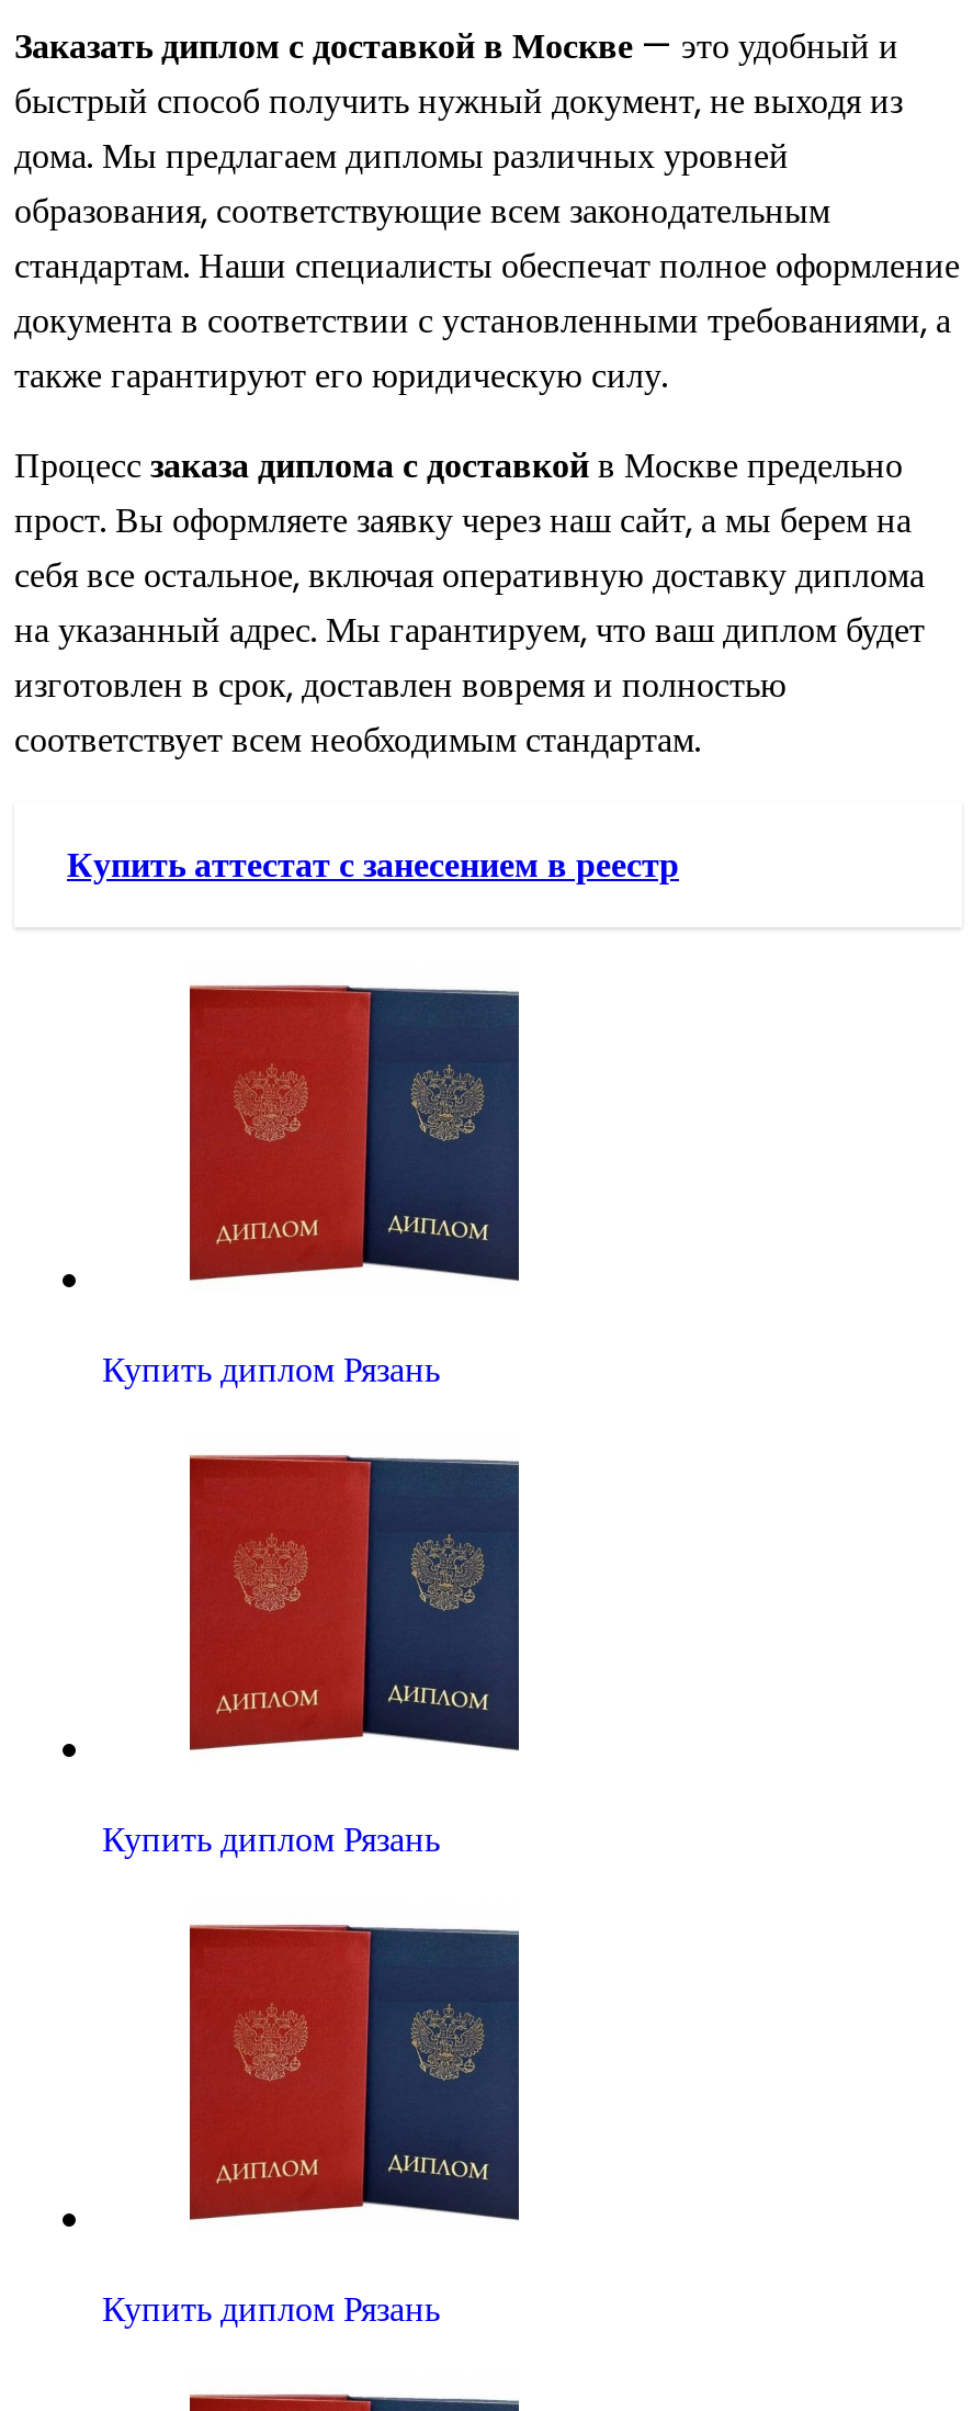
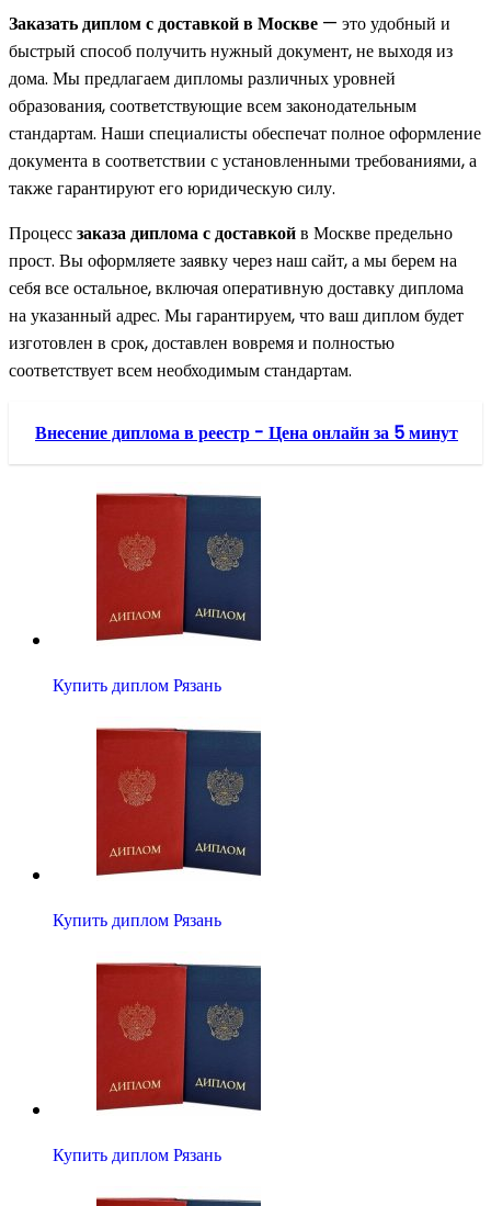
[67,840,679,891] Купить аттестат с занесением в реестр -> [35,421,458,446] Внесение диплома в реестр - Цена онлайн за 5 минут

